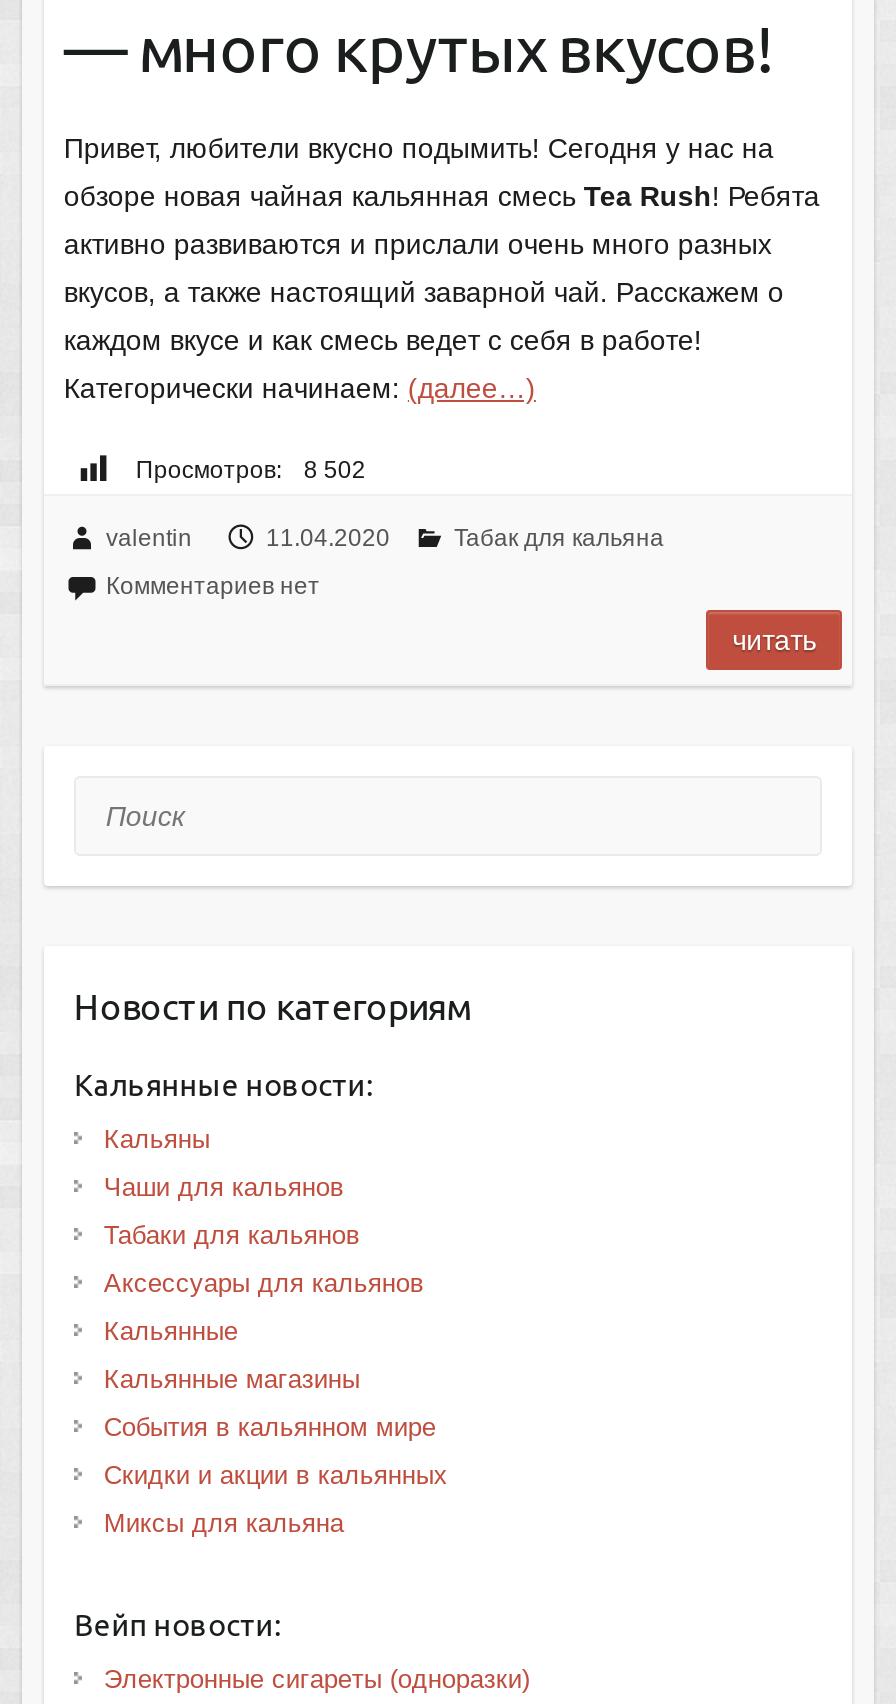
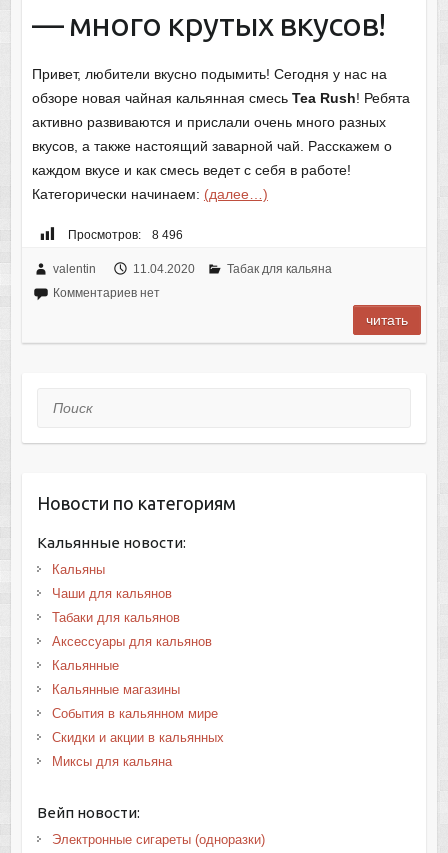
[136,456,366,484] Просмотров: 8 502 -> [68,228,183,242] Просмотров: 8 496

